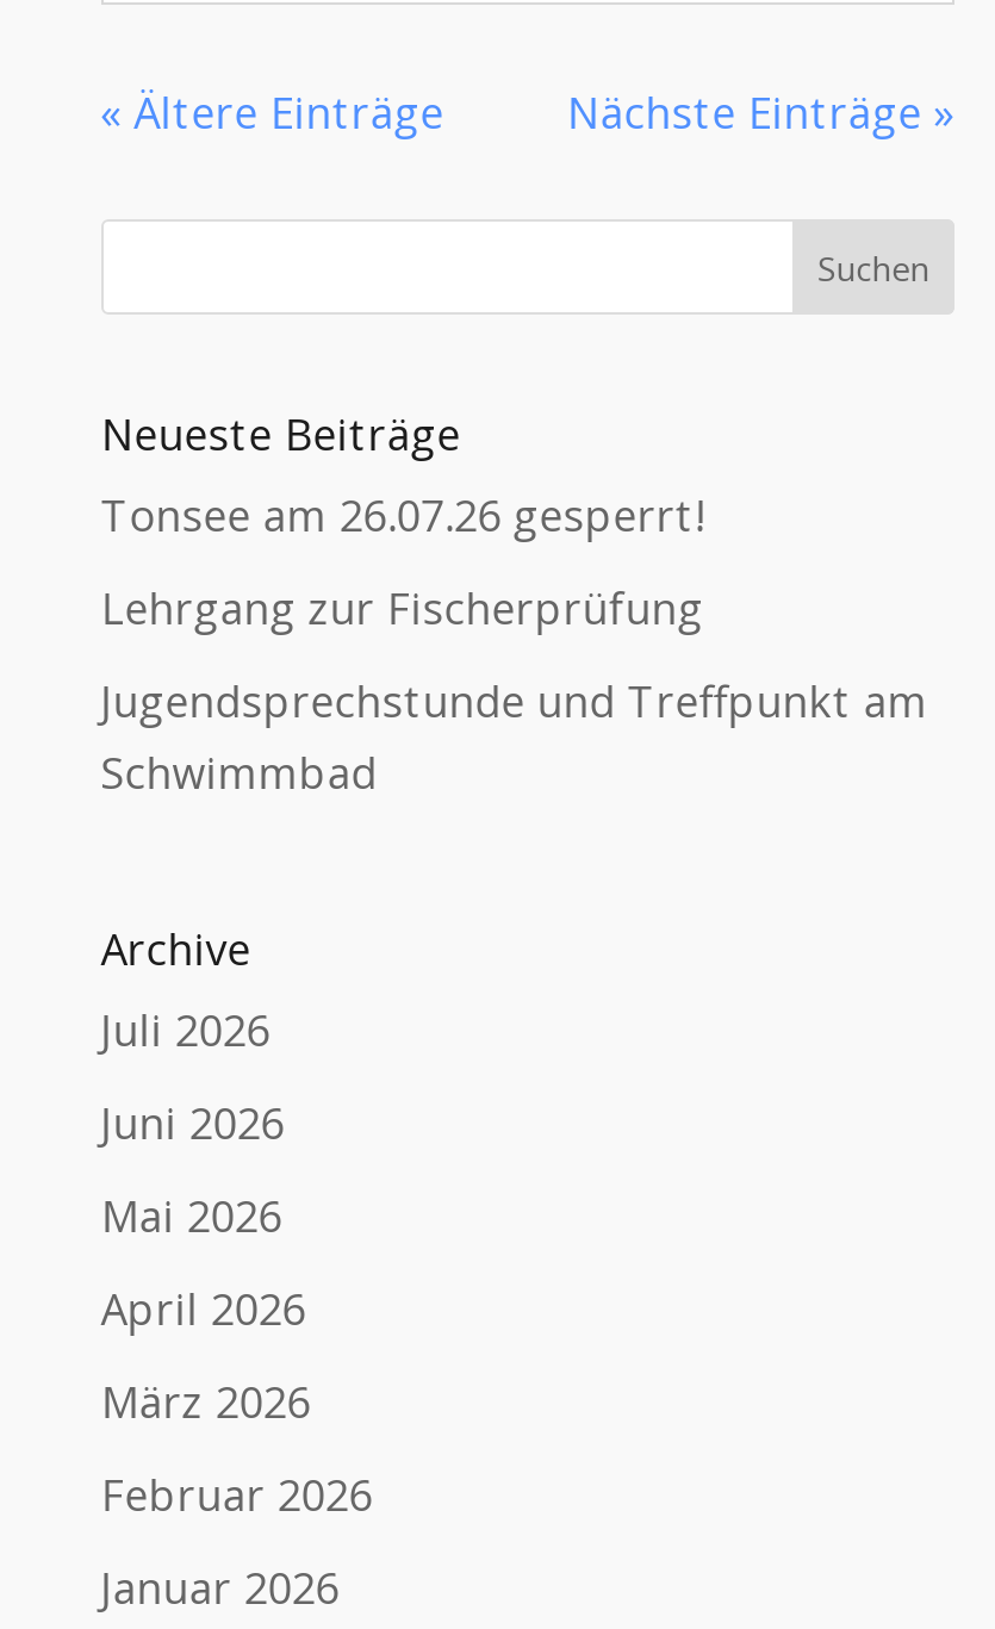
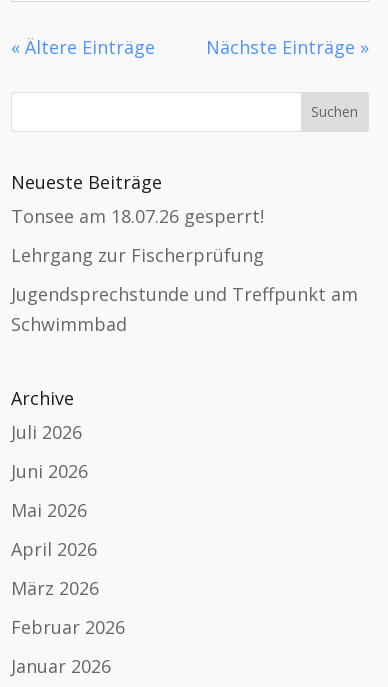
[101,486,704,543] Tonsee am 26.07.26 gesperrt! -> [11,204,264,228] Tonsee am 18.07.26 gesperrt!

